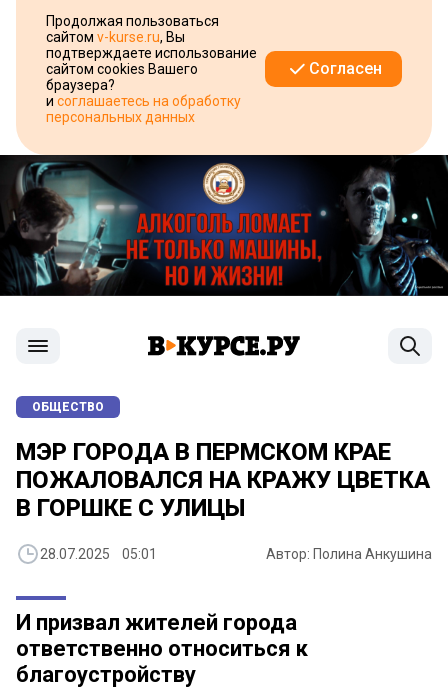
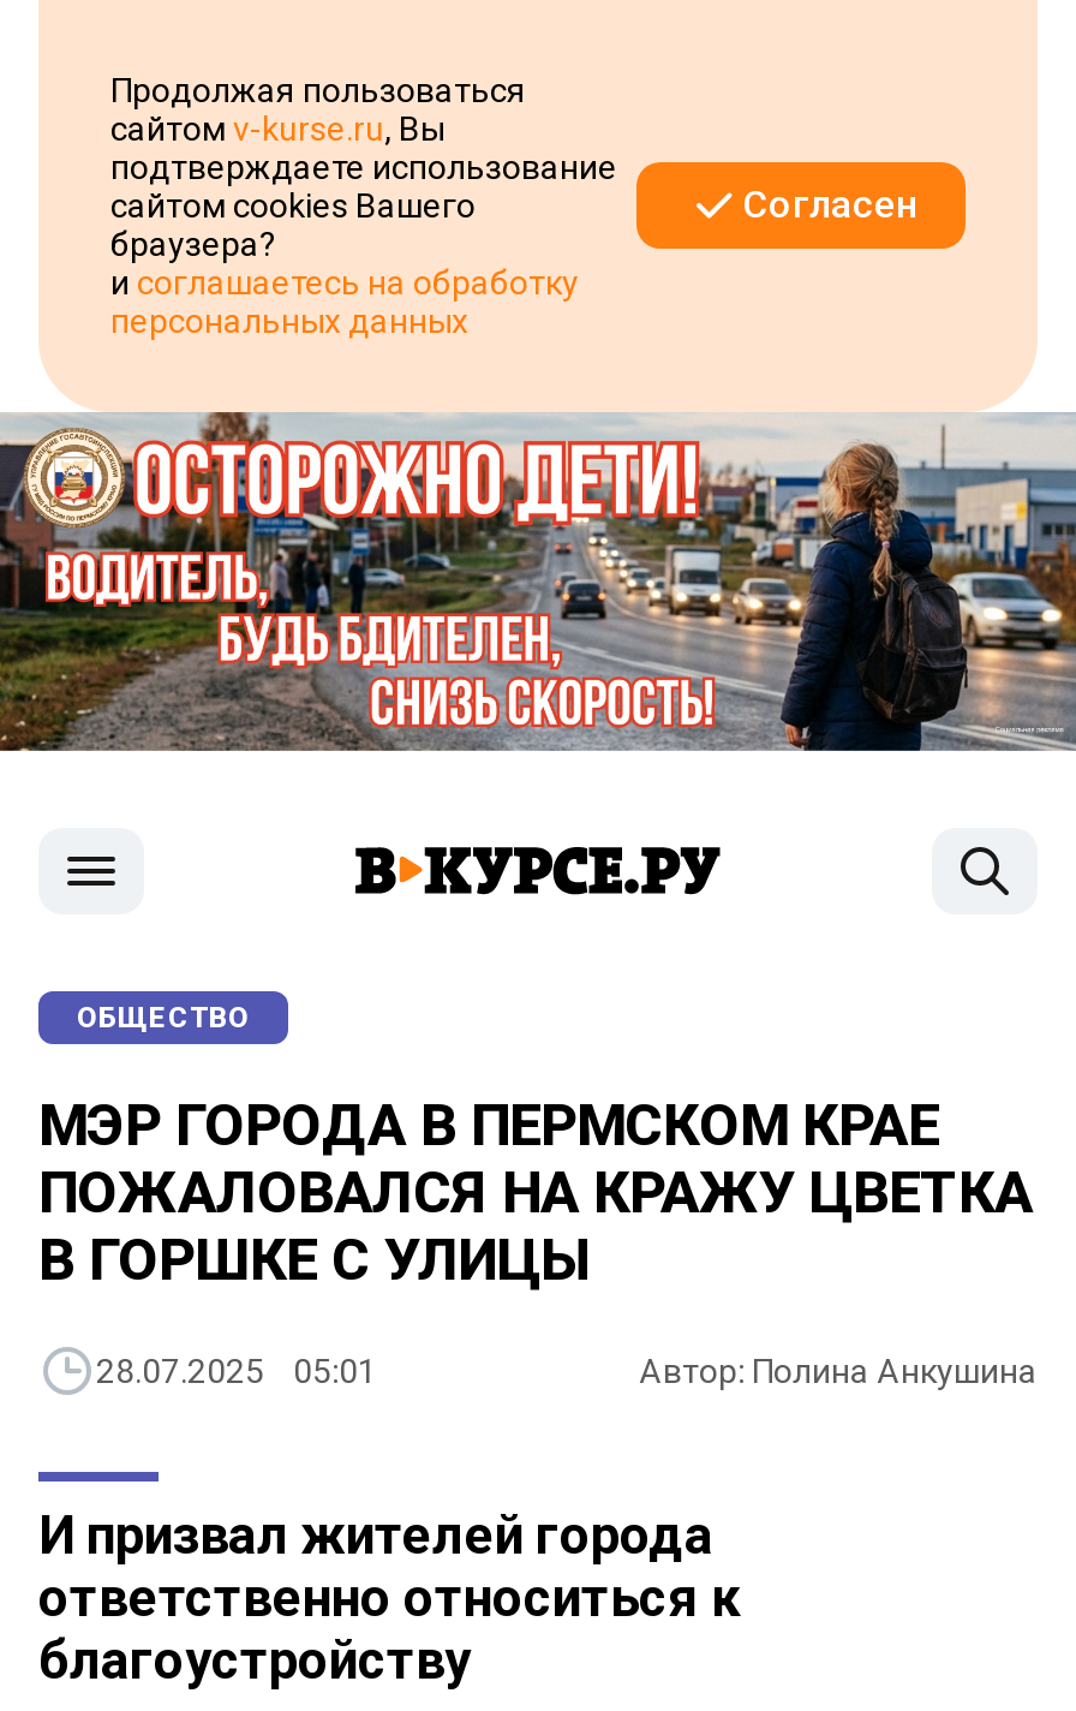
[3,154,445,297] [image] -> [7,410,1069,753] [image]

